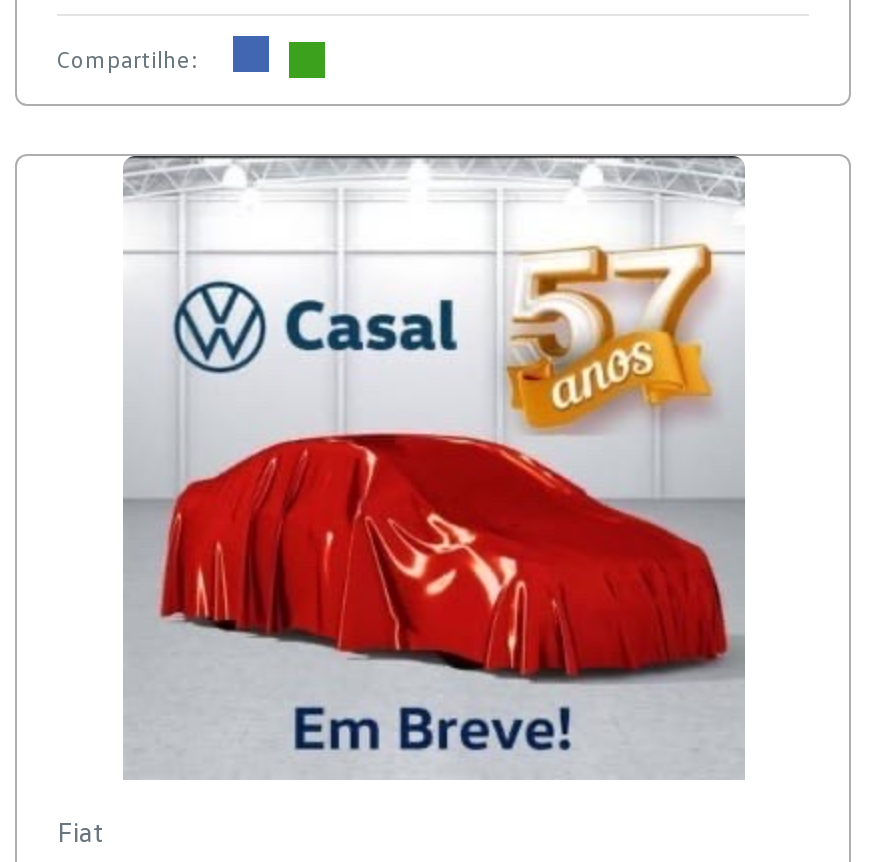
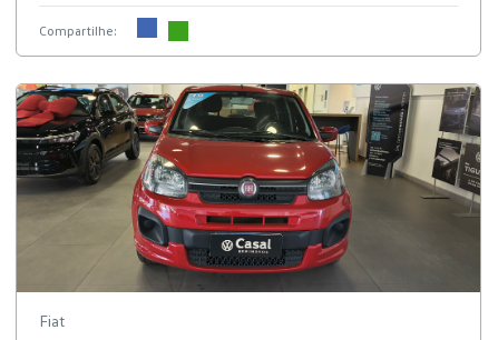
[17,154,849,780] [image] -> [16,83,481,293] [image]

